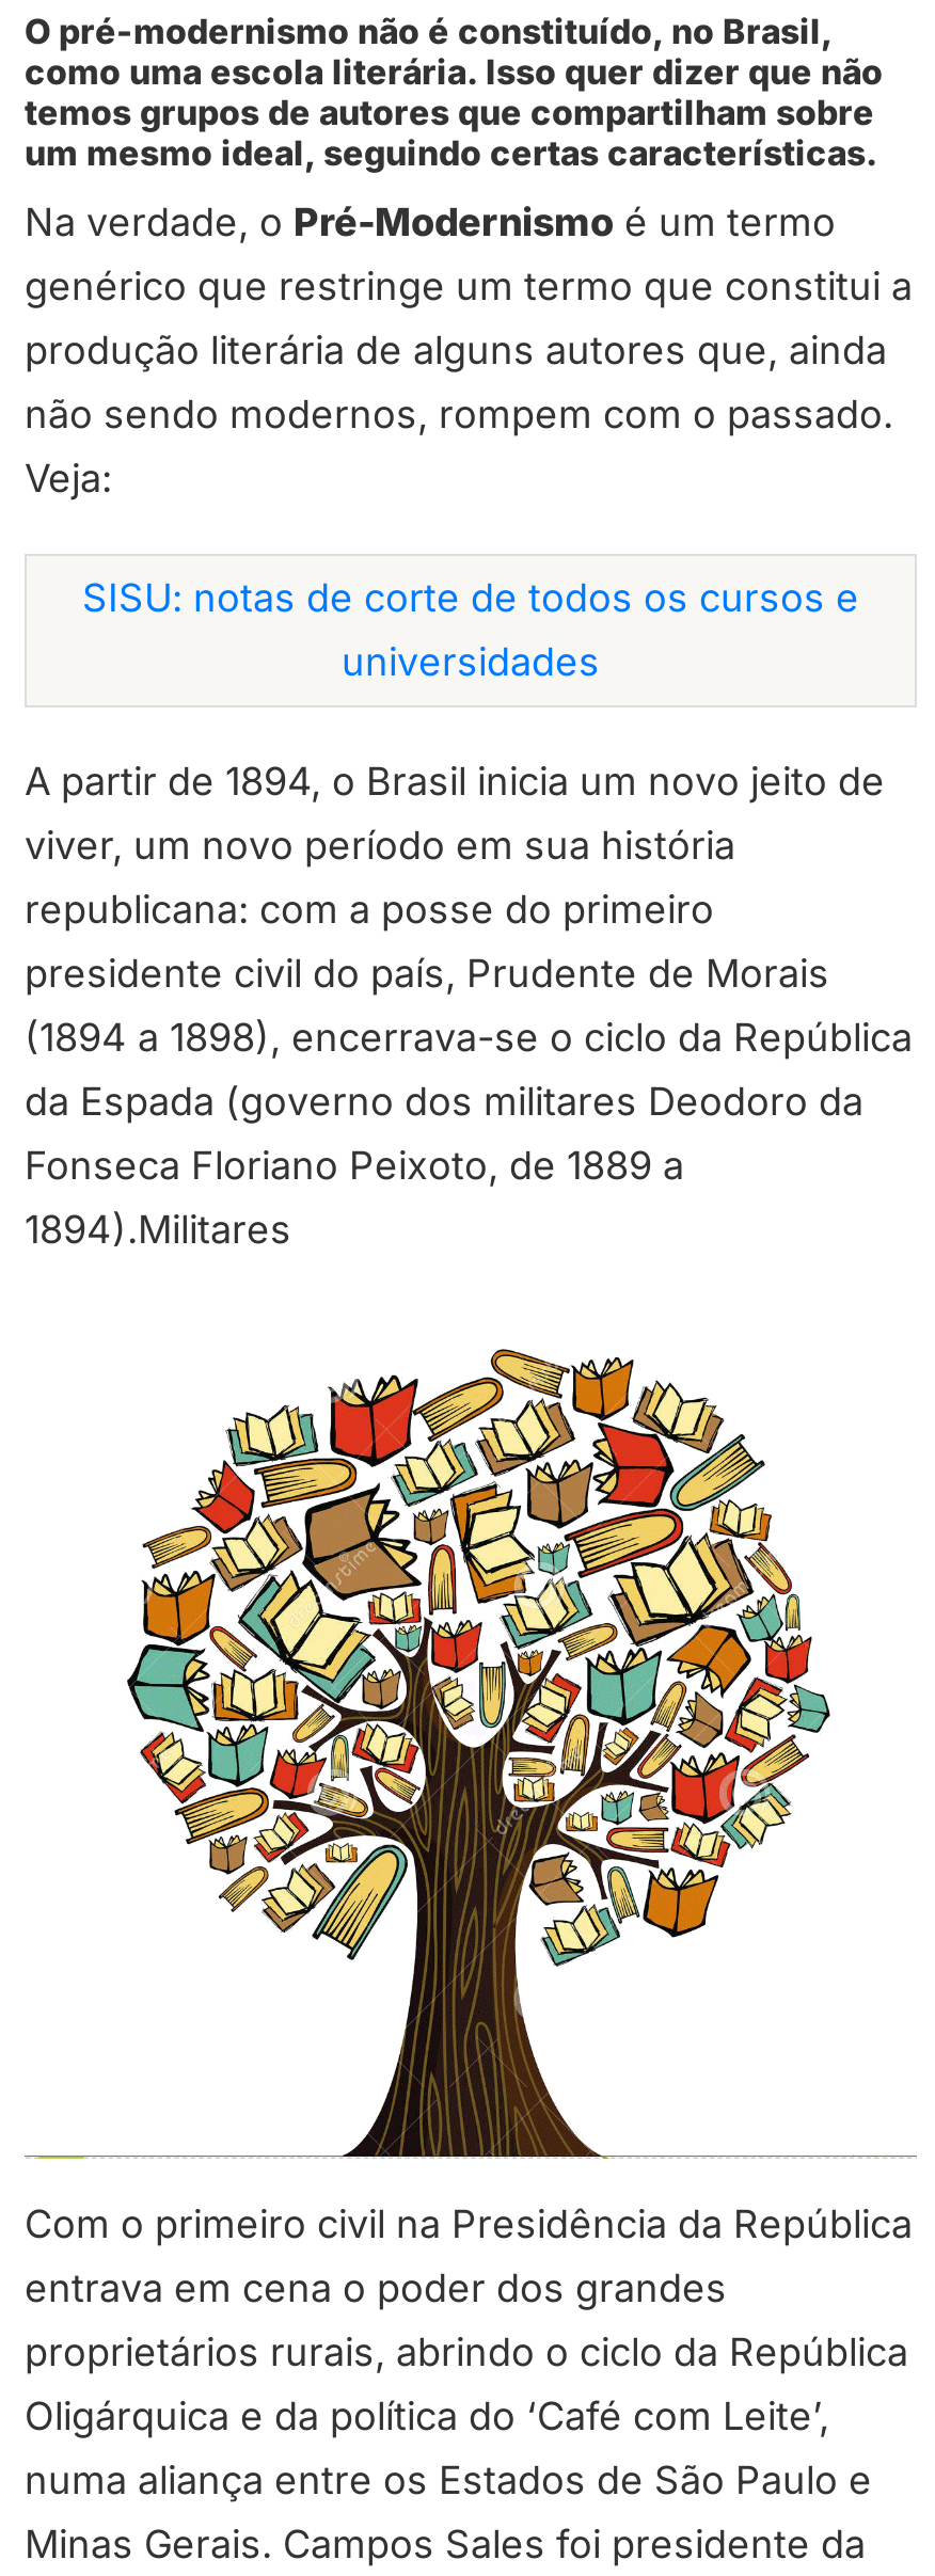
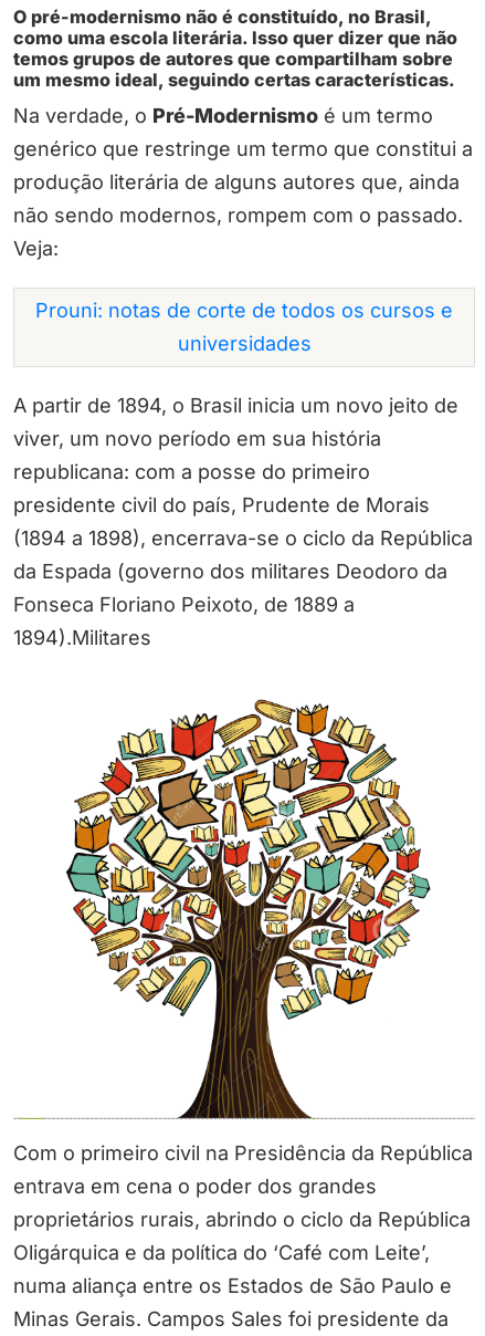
[82,576,859,621] SISU: notas de corte de todos os cursos e -> [35,299,453,322] Prouni: notas de corte de todos os cursos e

